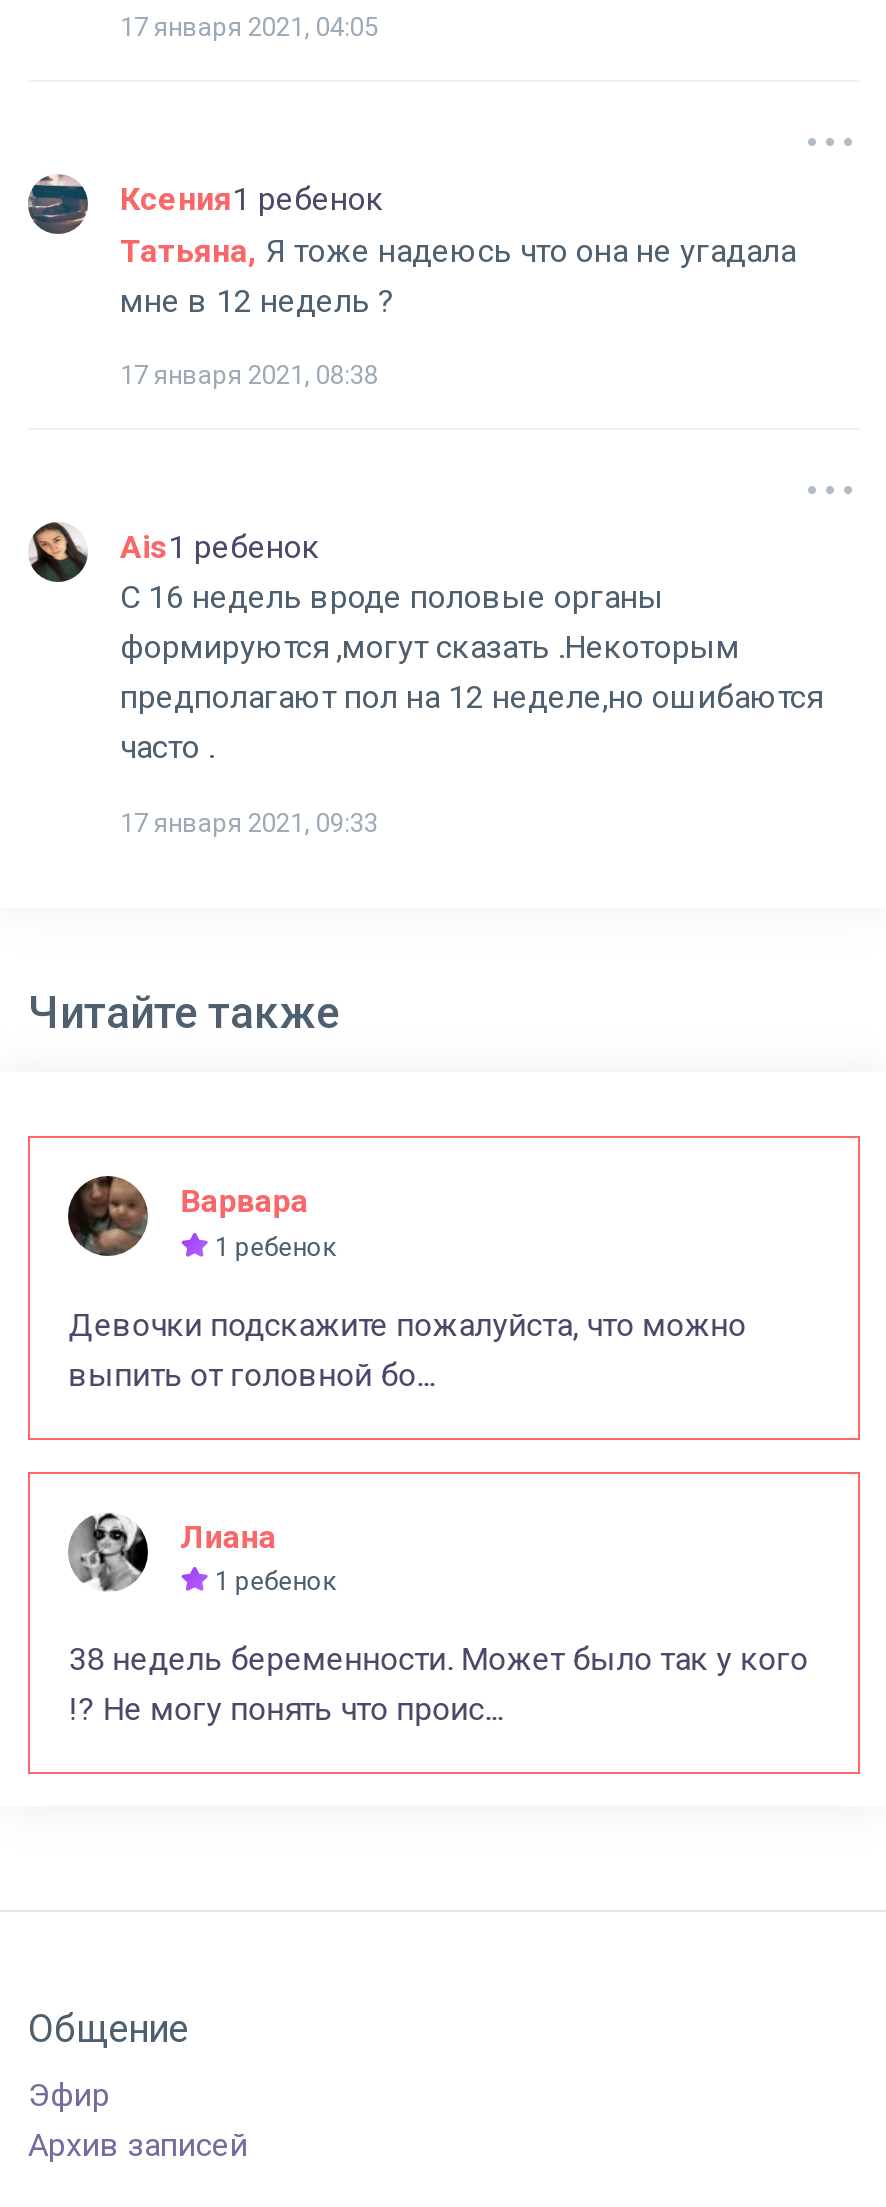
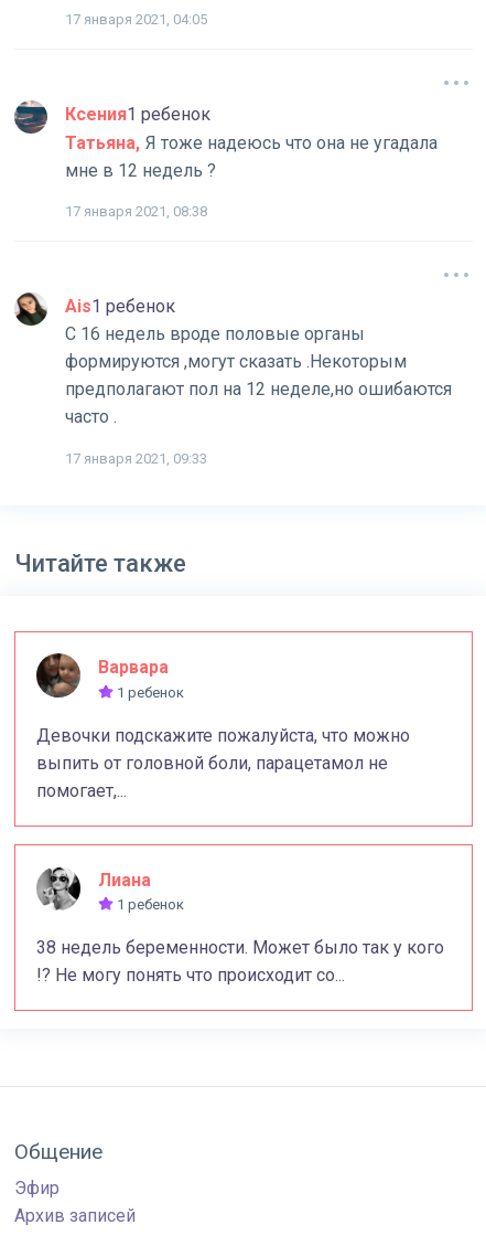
[68,1355,434,1393] выпить от головной бо... -> [37,752,388,801] выпить от головной боли, парацетамол не | помогает,...
[68,1690,502,1728] !? Не могу понять что проис... -> [37,965,345,986] !? Не могу понять что происходит со...

